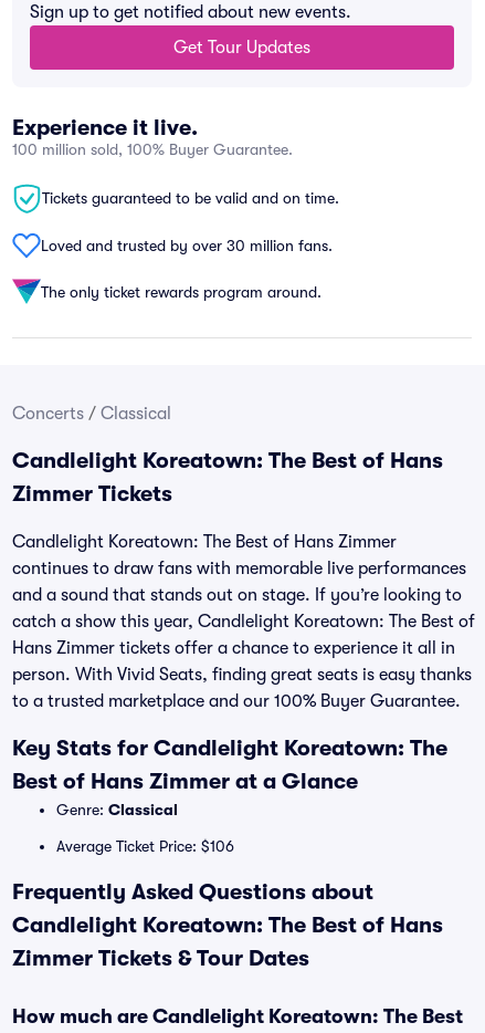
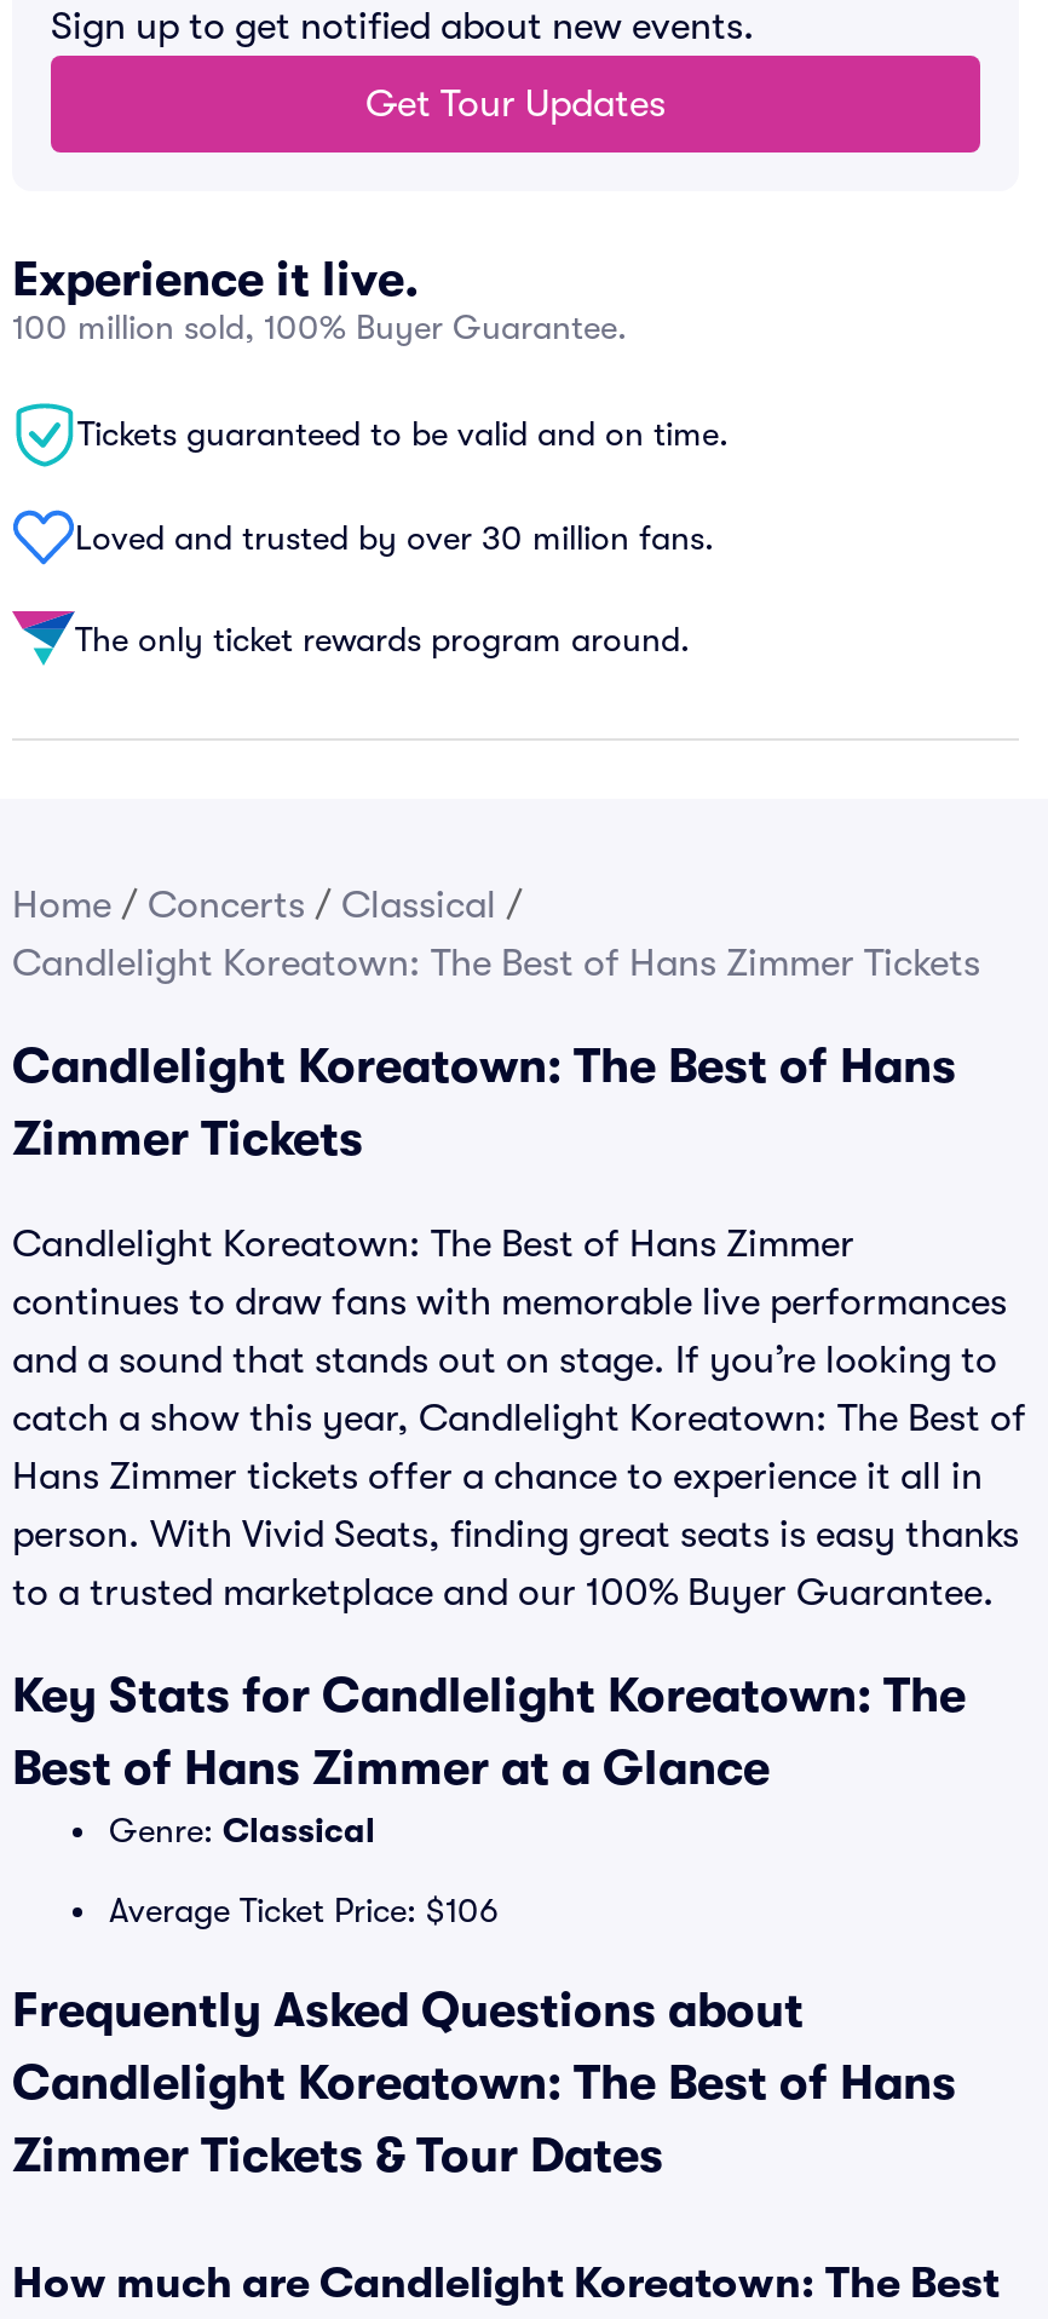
[12,404,171,424] Concerts / Classical -> [12,884,980,985] Home / Concerts / Classical / | Candlelight Koreatown: The Best of Hans Zimmer Tickets

